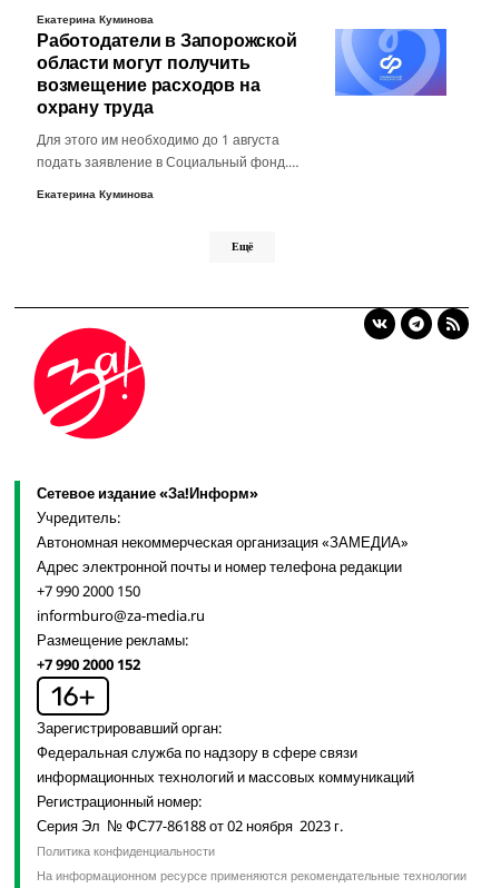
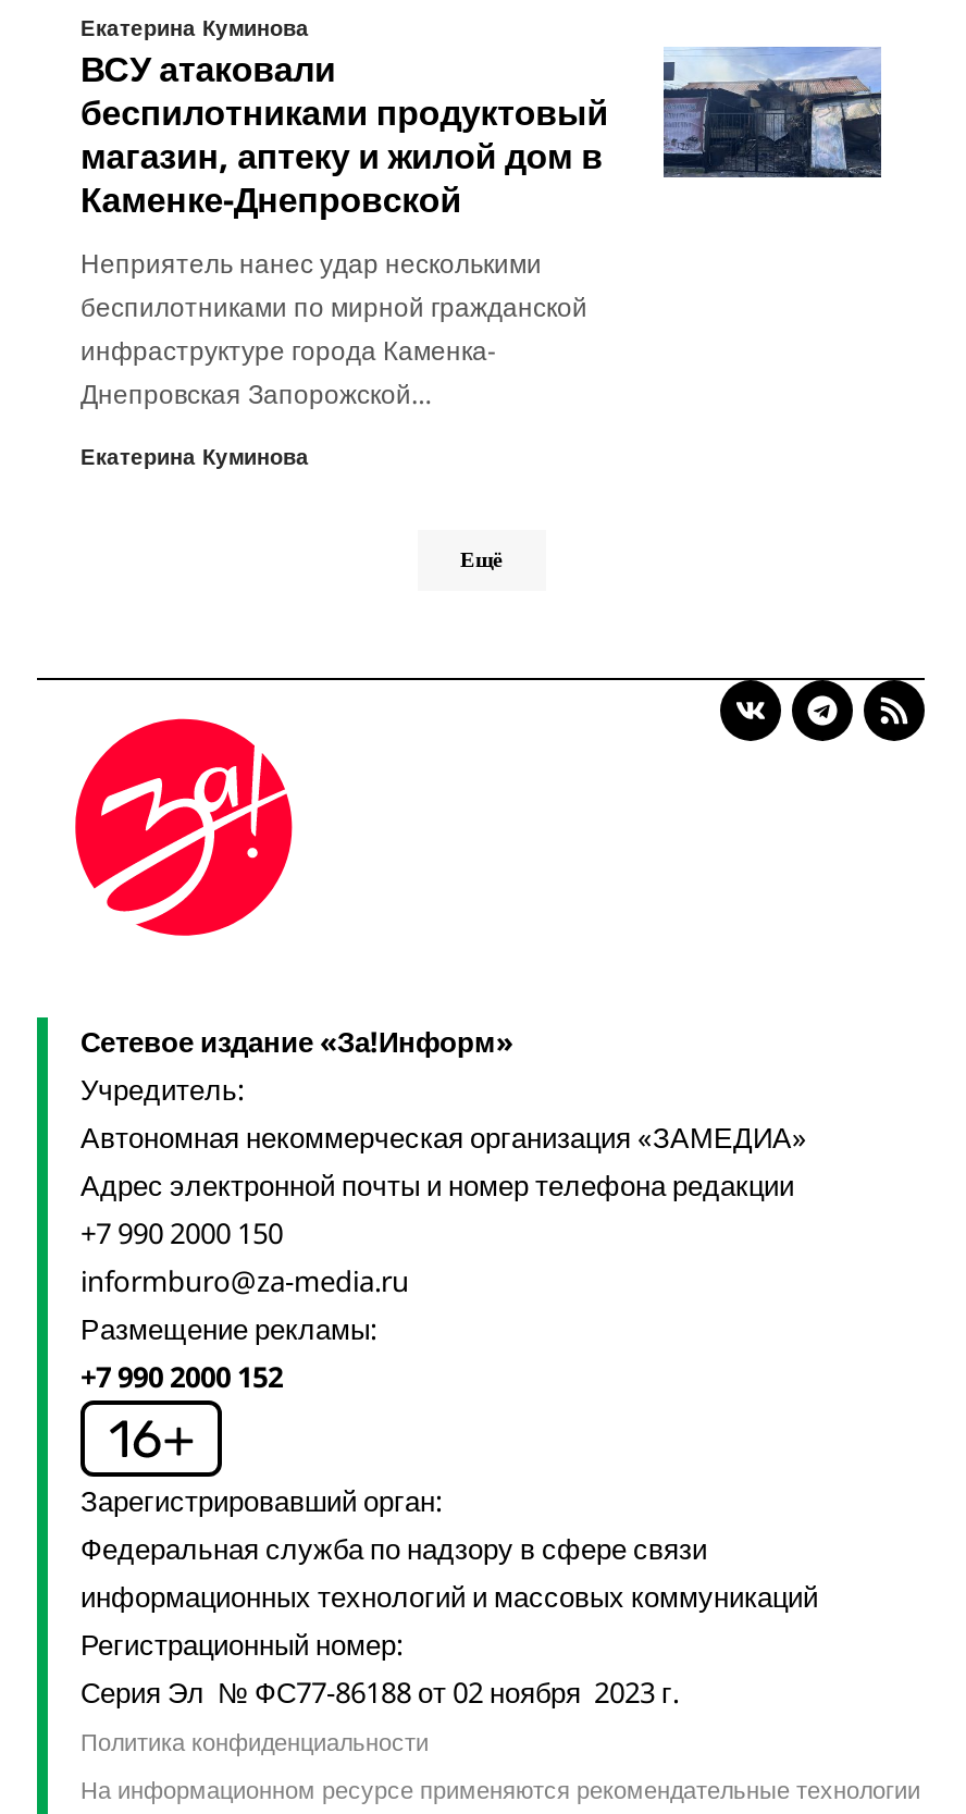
[37,28,448,119] [image] | Работодатели в Запорожской | области могут получить | возмещение расходов на | охрану труда -> [81,44,883,223] [image] | ВСУ атаковали | беспилотниками продуктовый | магазин, аптеку и жилой дом в | Каменке-Днепровской
[37,130,298,171] Для этого им необходимо до 1 августа | подать заявление в Социальный фонд.… -> [81,244,587,412] Неприятель нанес удар несколькими | беспилотниками по мирной гражданской | инфраструктуре города Каменка- | Днепровская Запорожской…

